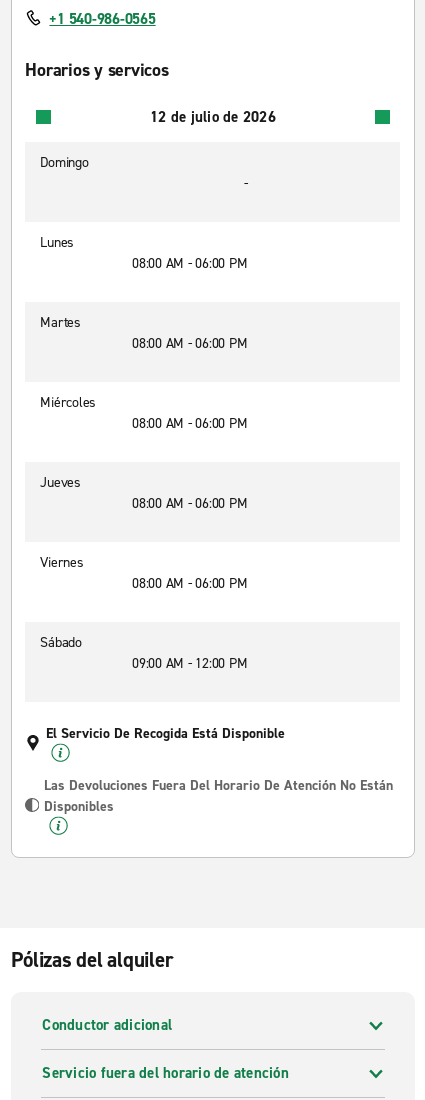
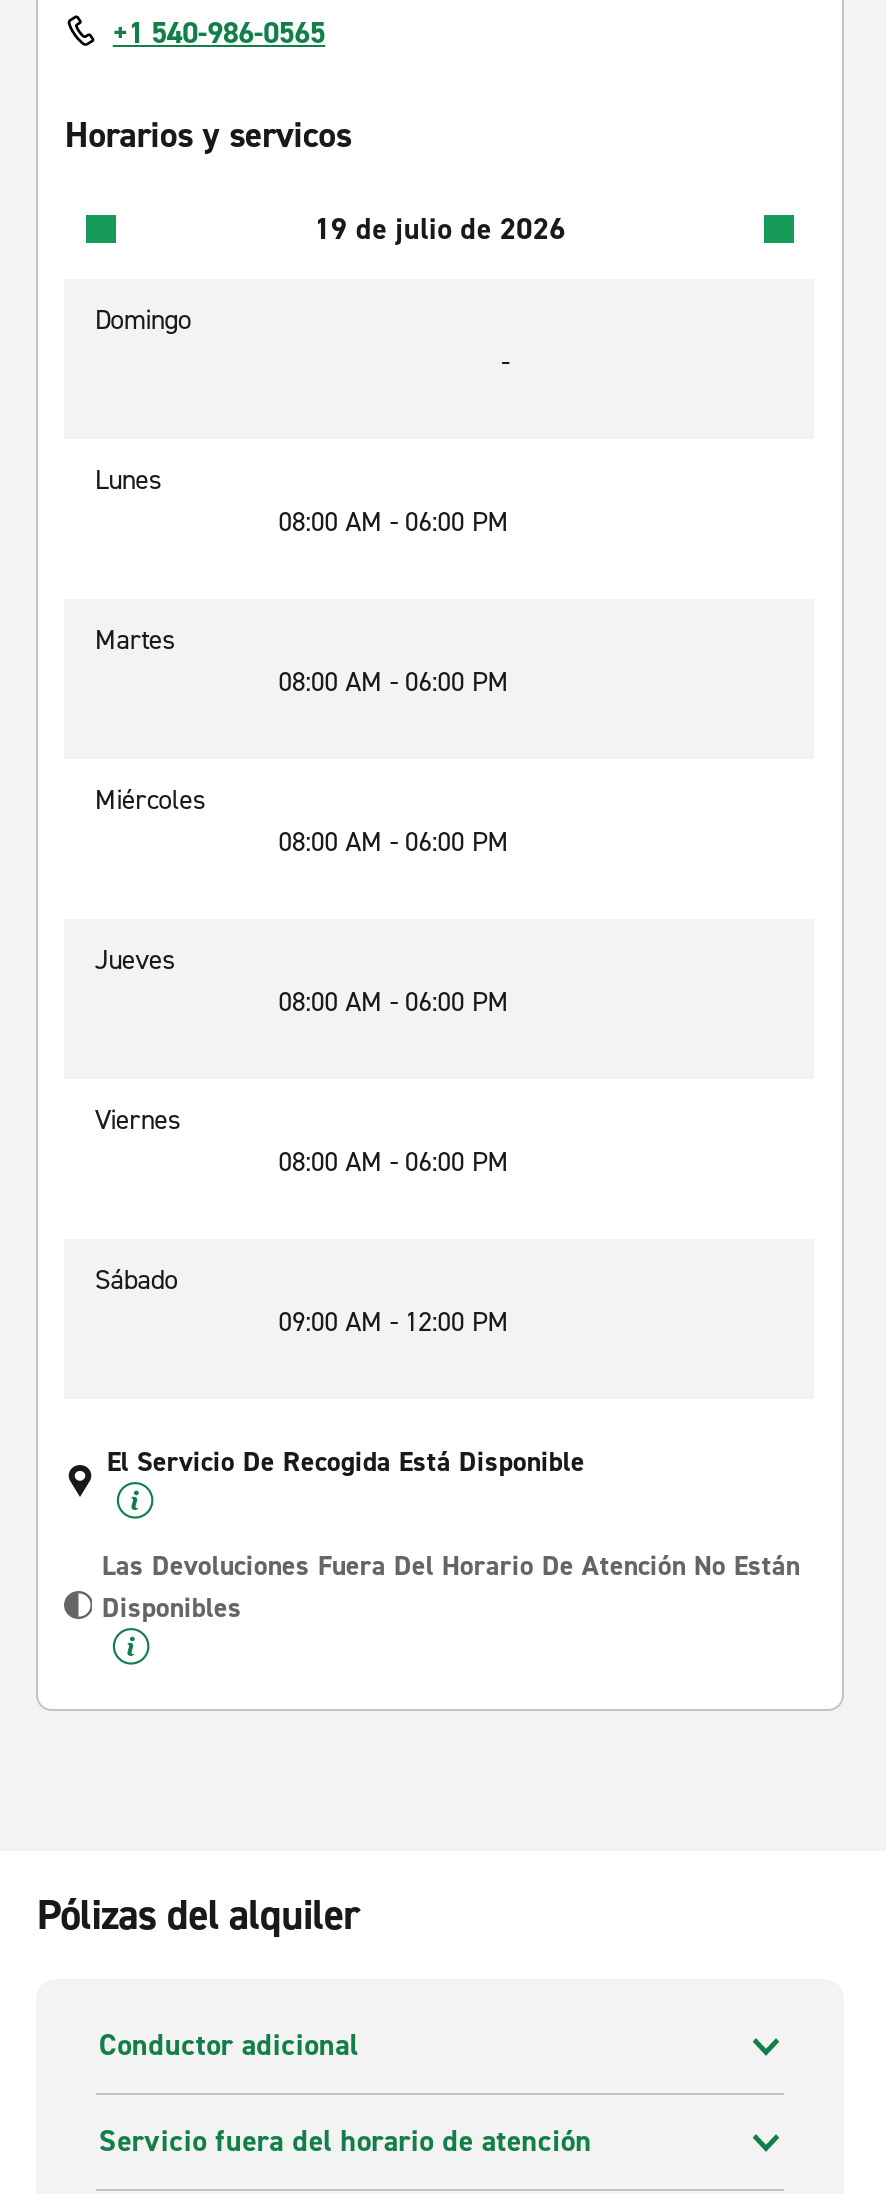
[150,106,276,126] 12 de julio de 2026 -> [314,208,566,248] 19 de julio de 2026

